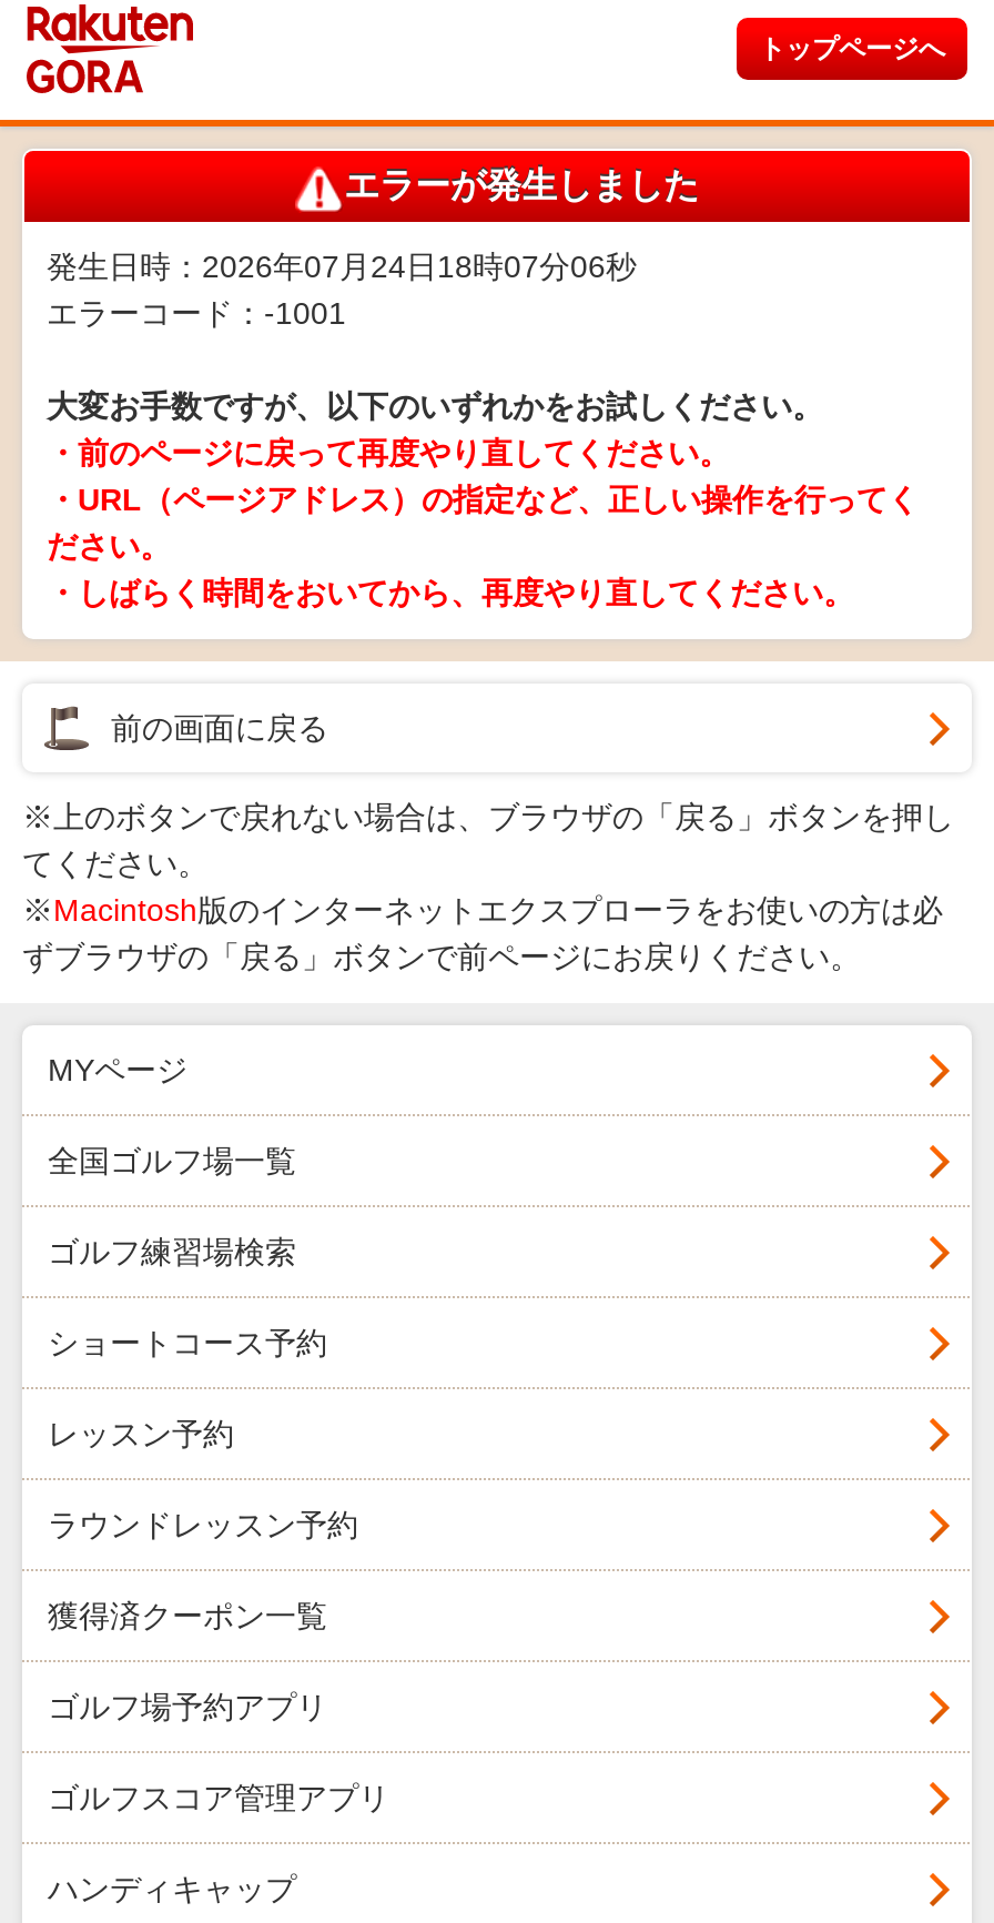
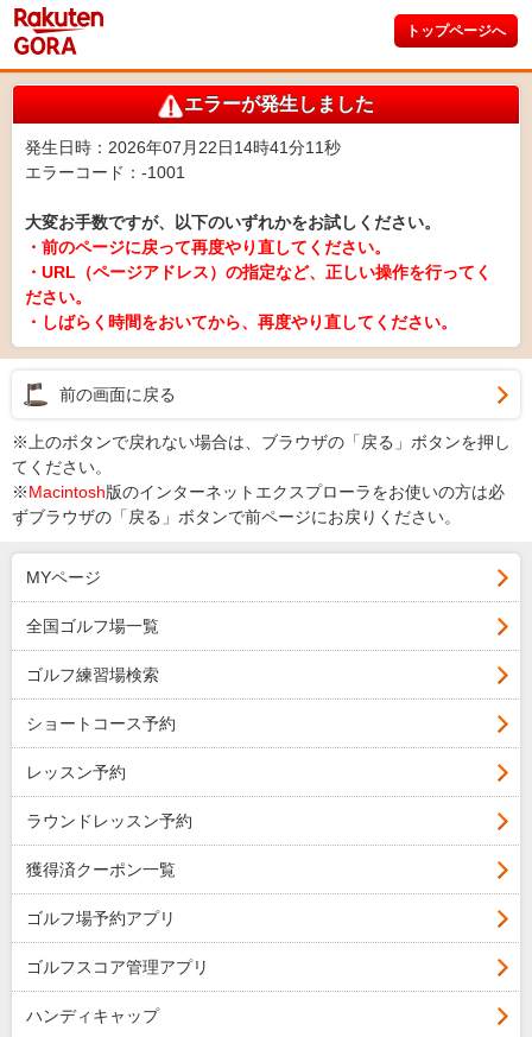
[47,249,637,284] 発生日時：2026年07月24日18時07分06秒 -> [25,138,341,157] 発生日時：2026年07月22日14時41分11秒

